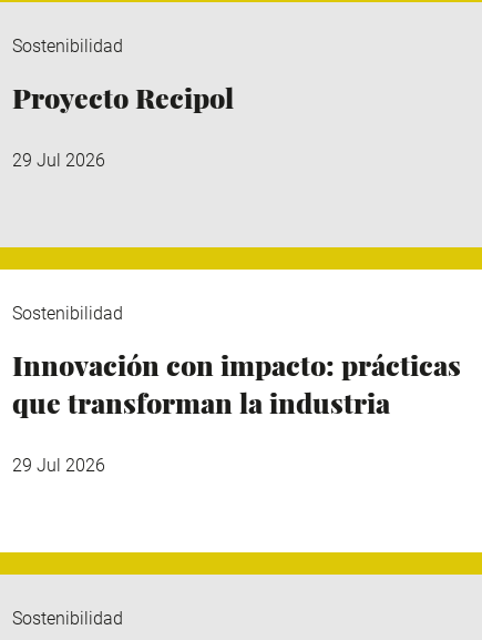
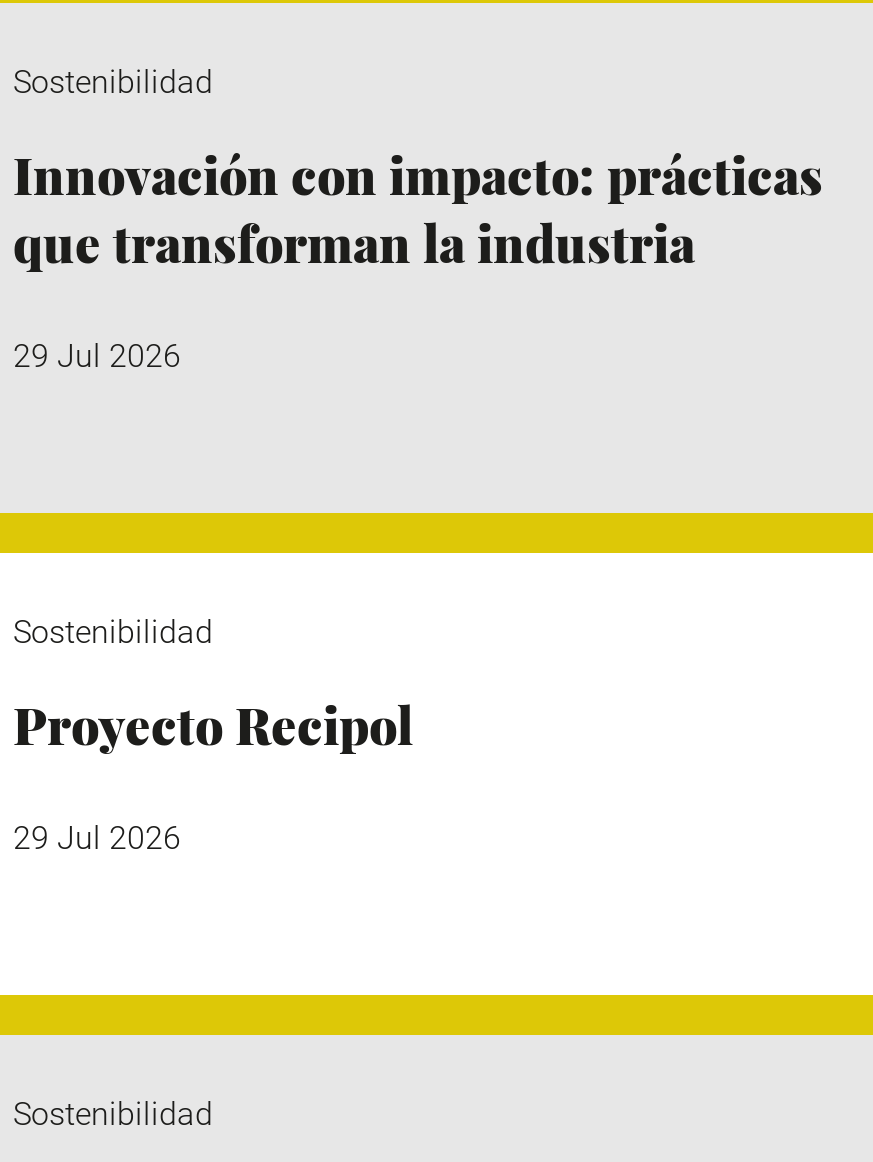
moved [12,79,234,116] -> [13,691,413,757]: Proyecto Recipol
moved [12,150,123,324] -> [13,337,213,651]: 29 Jul 2026 | Sostenibilidad
moved [12,346,461,421] -> [13,141,823,275]: Innovación con impacto: prácticas | que transforman la industria

